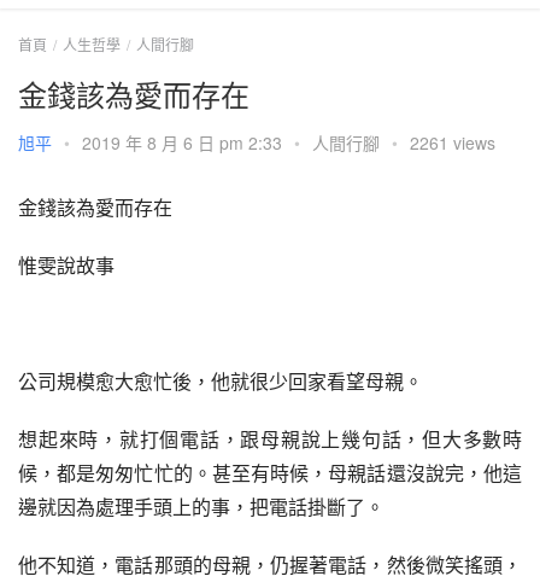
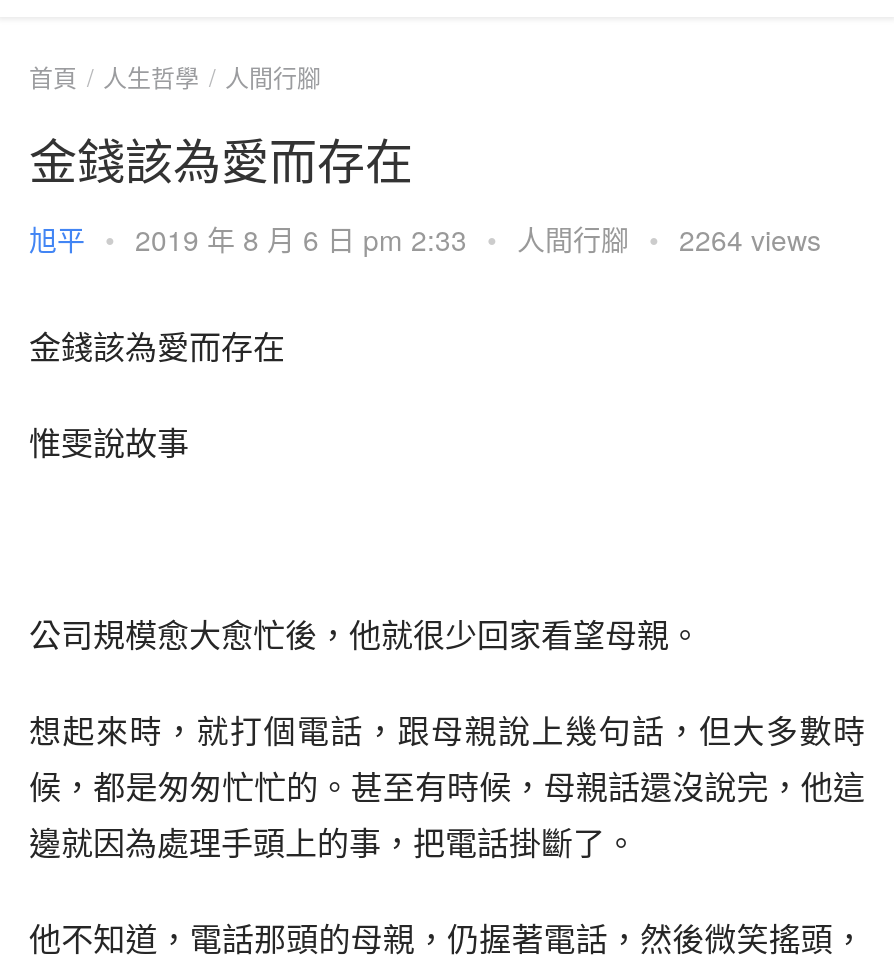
[18,130,495,155] 旭平 • 2019 年 8 月 6 日 pm 2:33 • 人間行腳 • 2261 views -> [29,219,821,259] 旭平 • 2019 年 8 月 6 日 pm 2:33 • 人間行腳 • 2264 views

